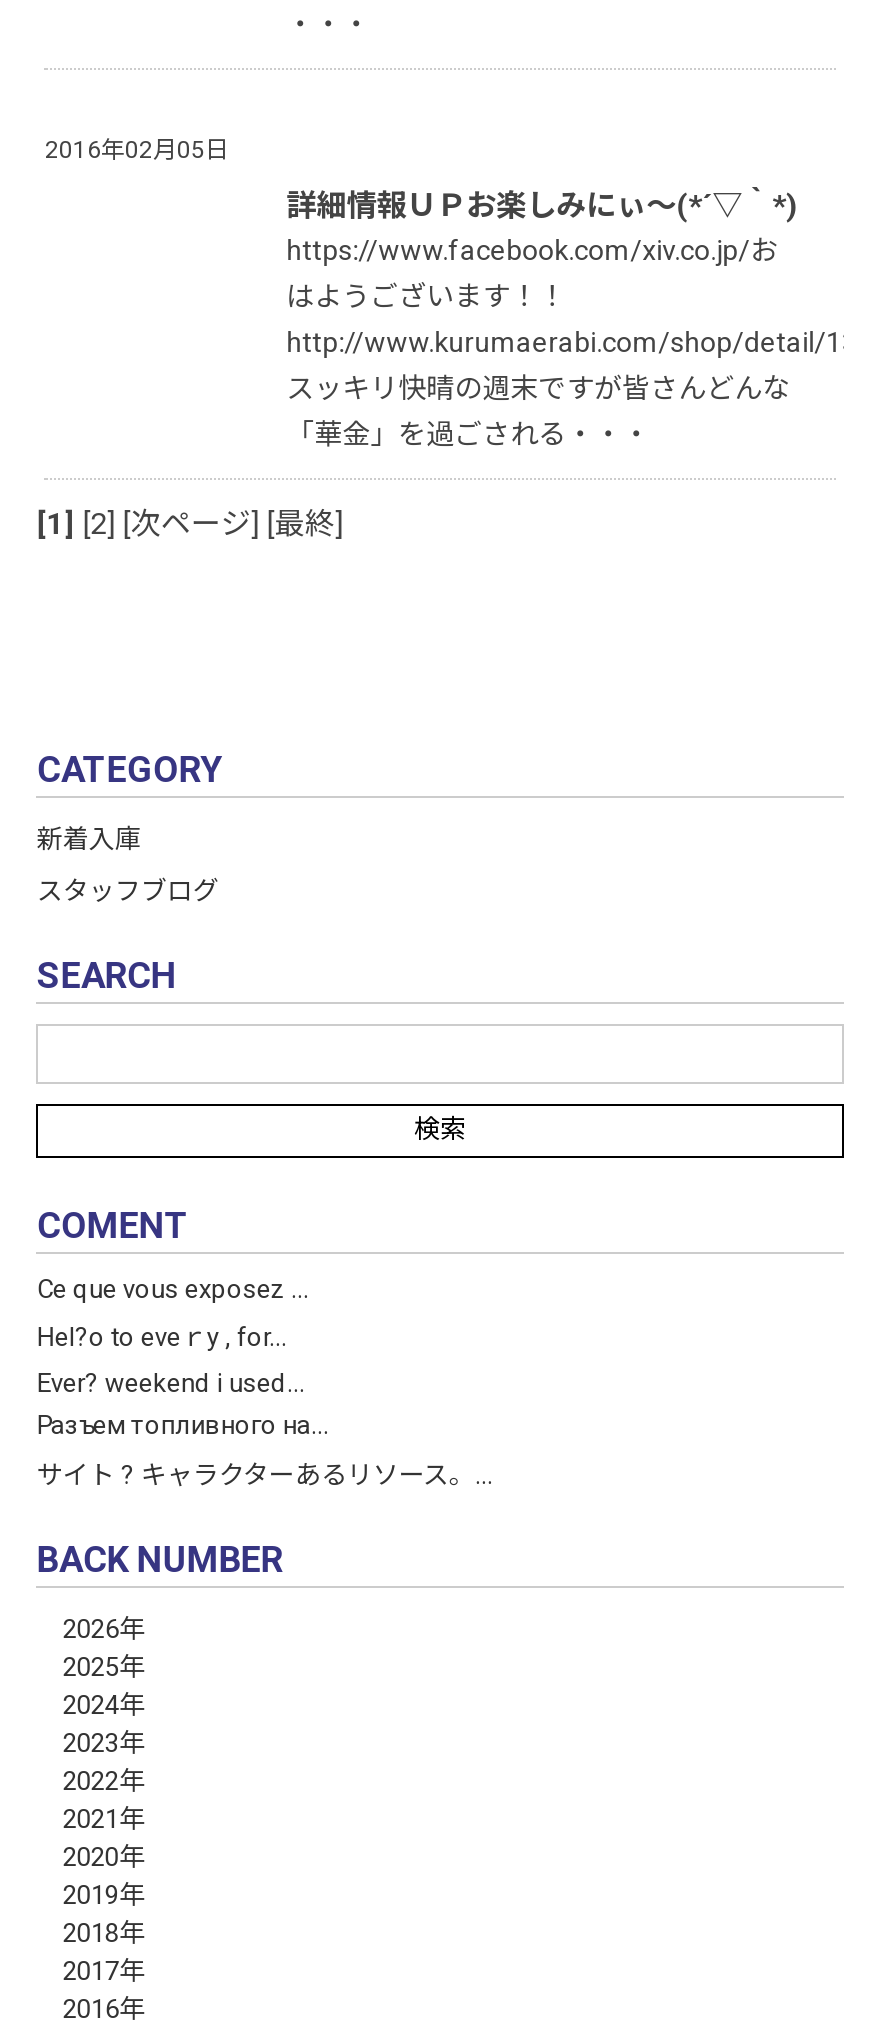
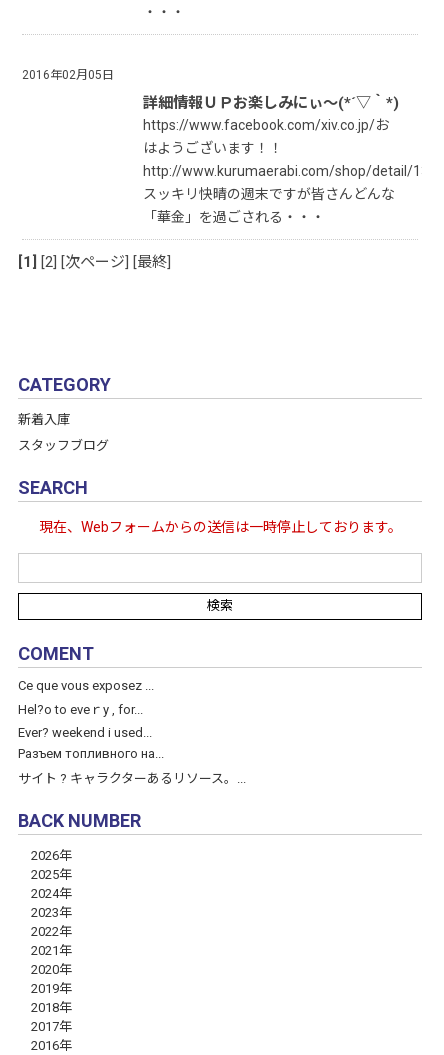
none -> [38,518,401,534] 現在、Webフォームからの送信は一時停止しております。

